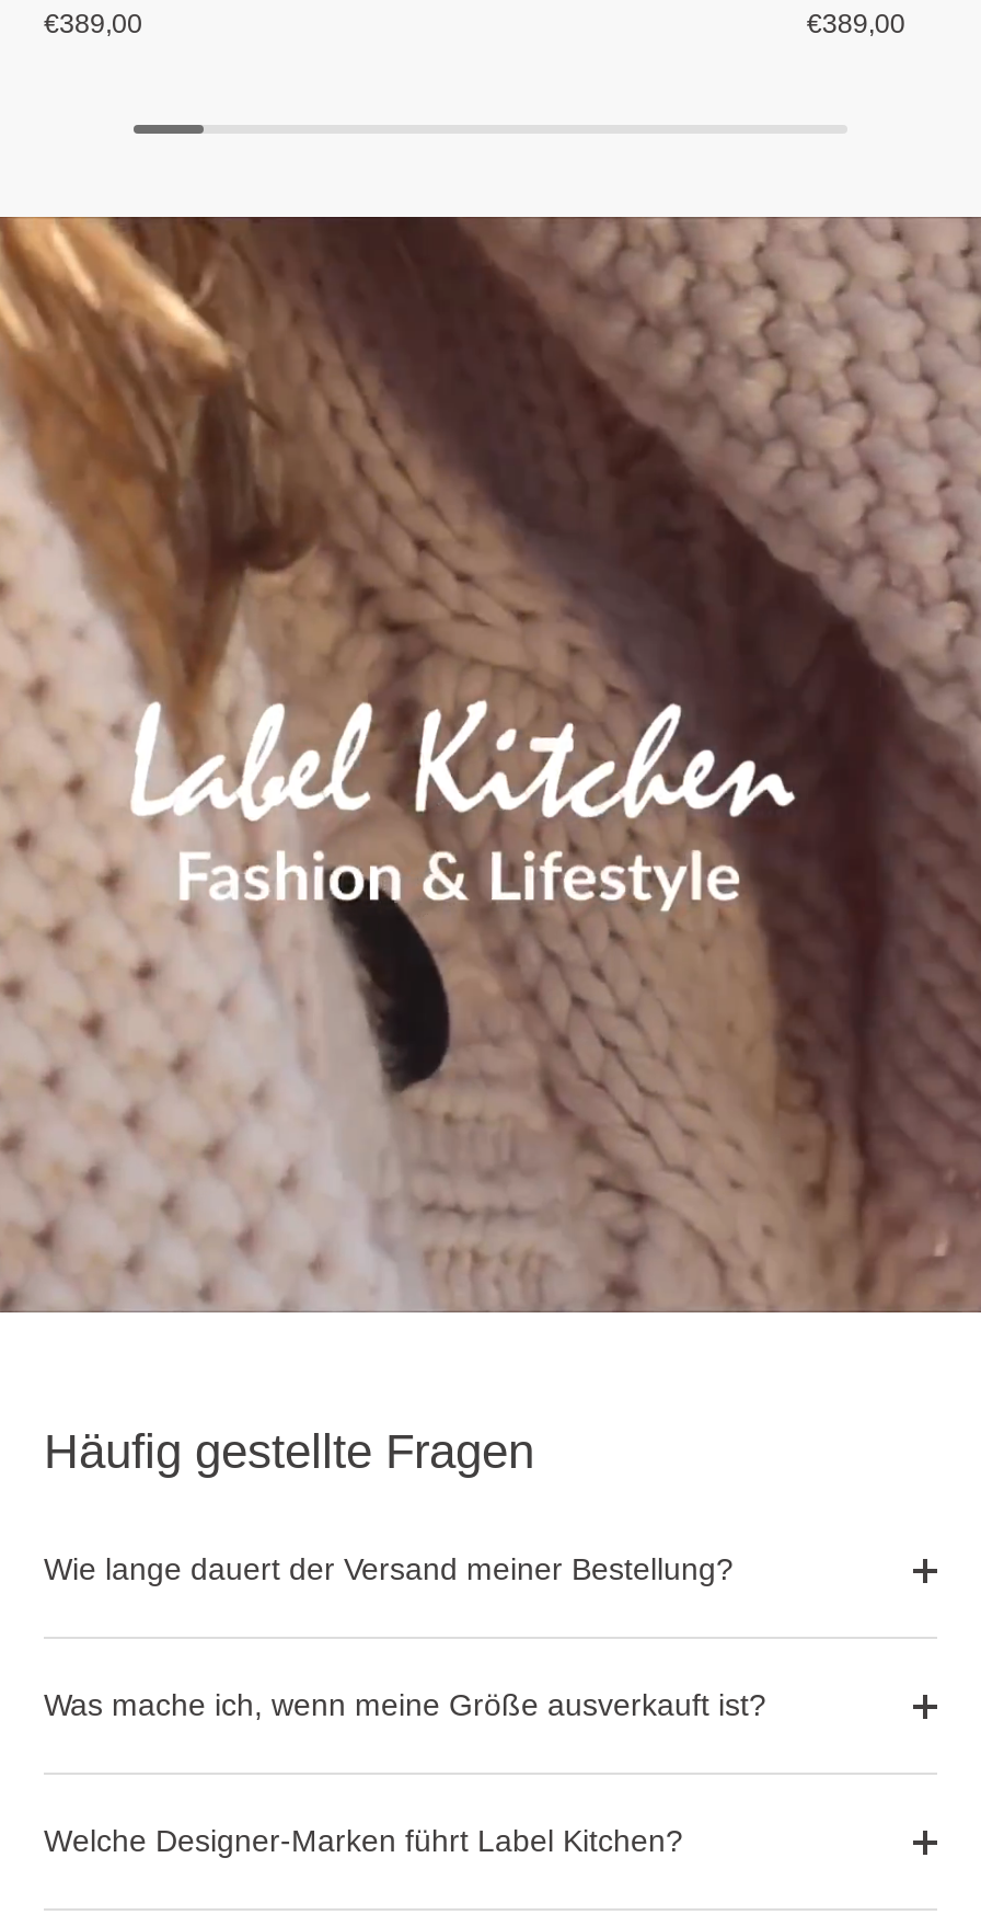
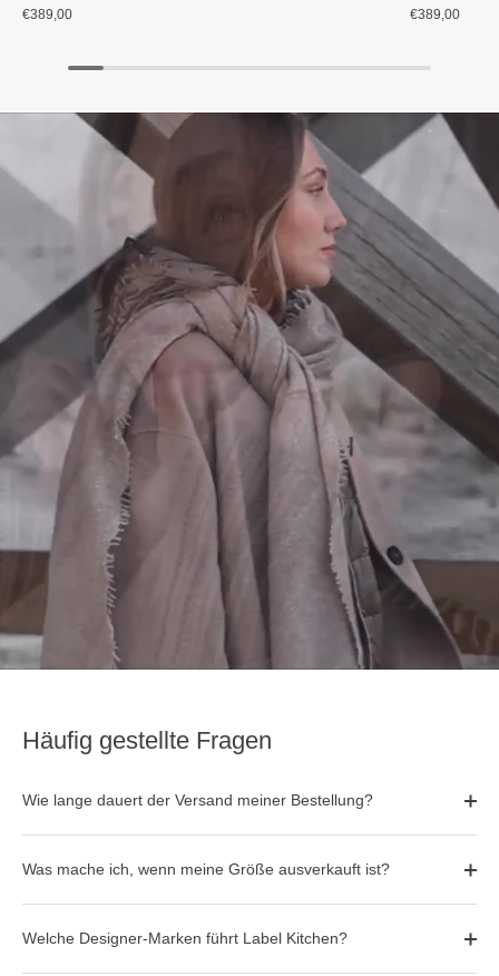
[7,215,974,1312] [image] -> [3,111,496,671] [image]

